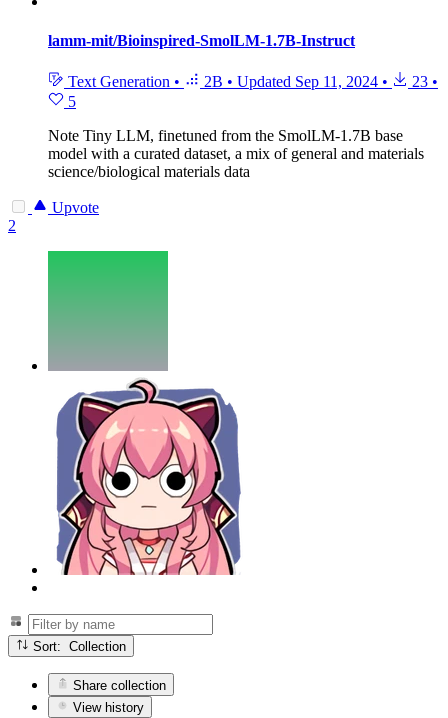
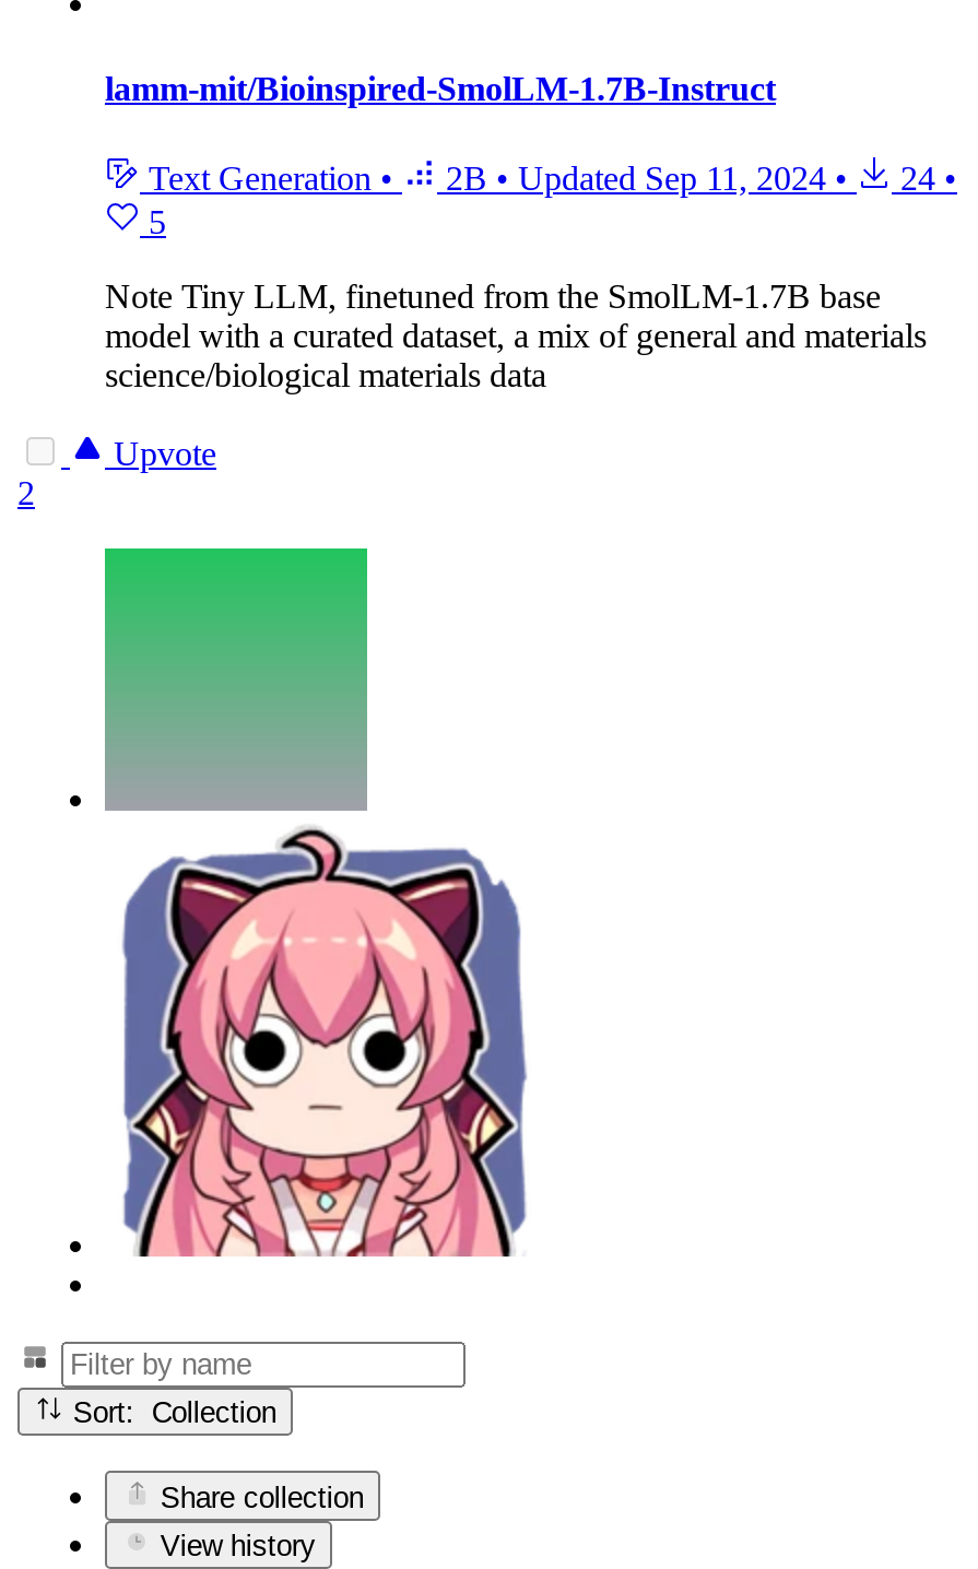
[64,73,438,90] Text Generation • 2B • Updated Sep 11, 2024 • 23 • -> [140,160,957,197] Text Generation • 2B • Updated Sep 11, 2024 • 24 •

